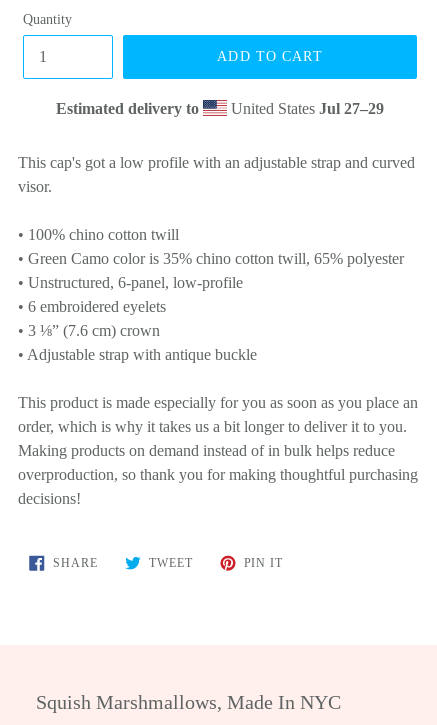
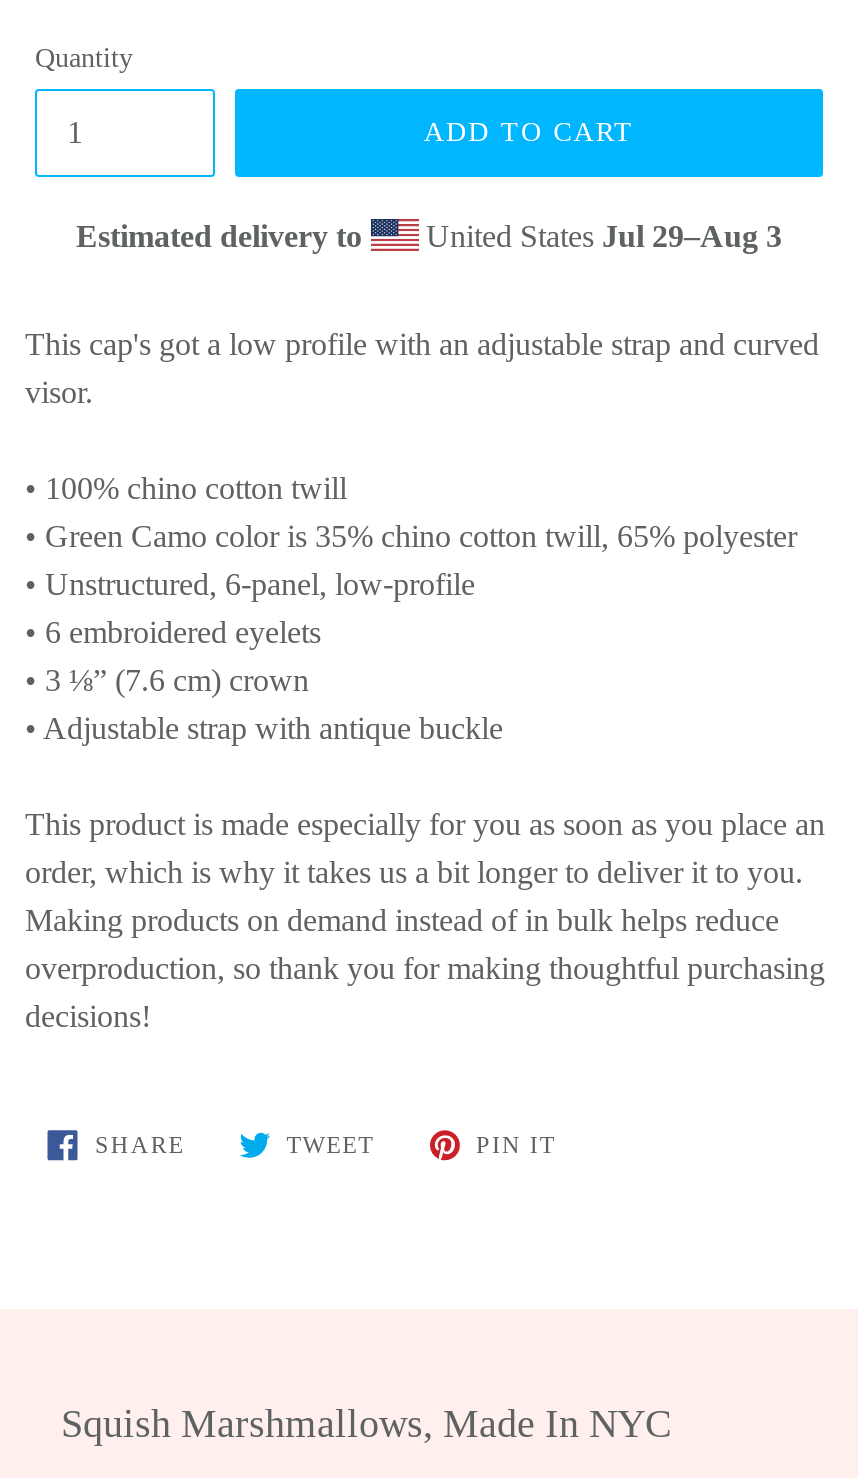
[227,100,384,117] United States Jul 27–29 -> [418,218,782,252] United States Jul 29–Aug 3

